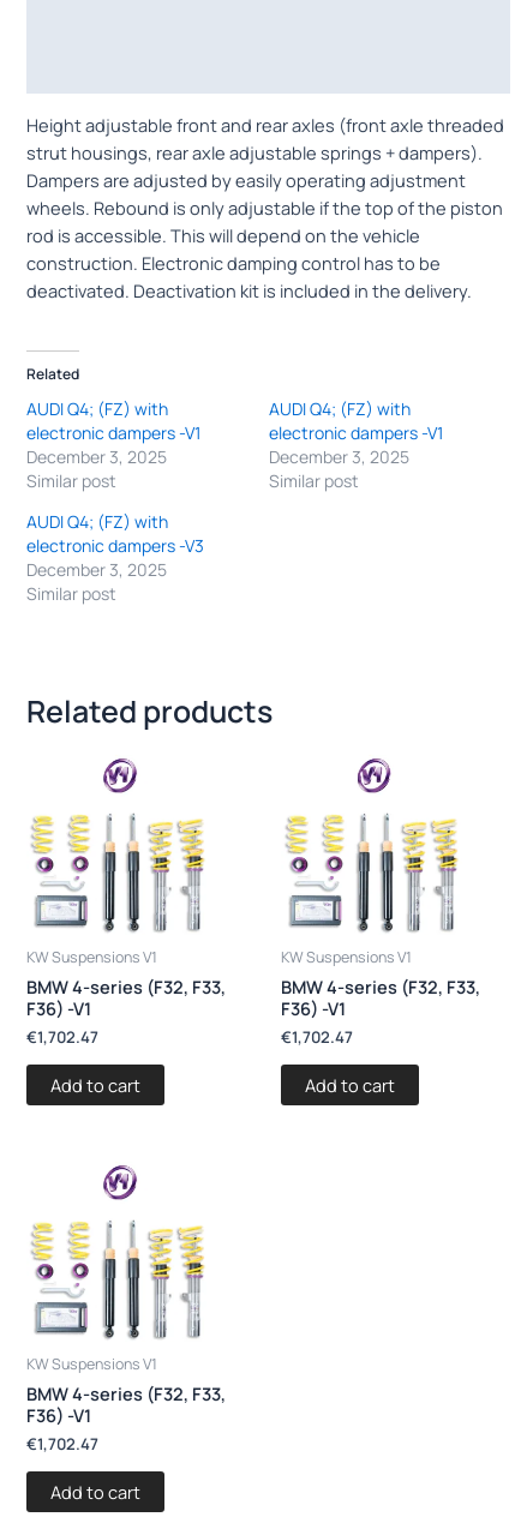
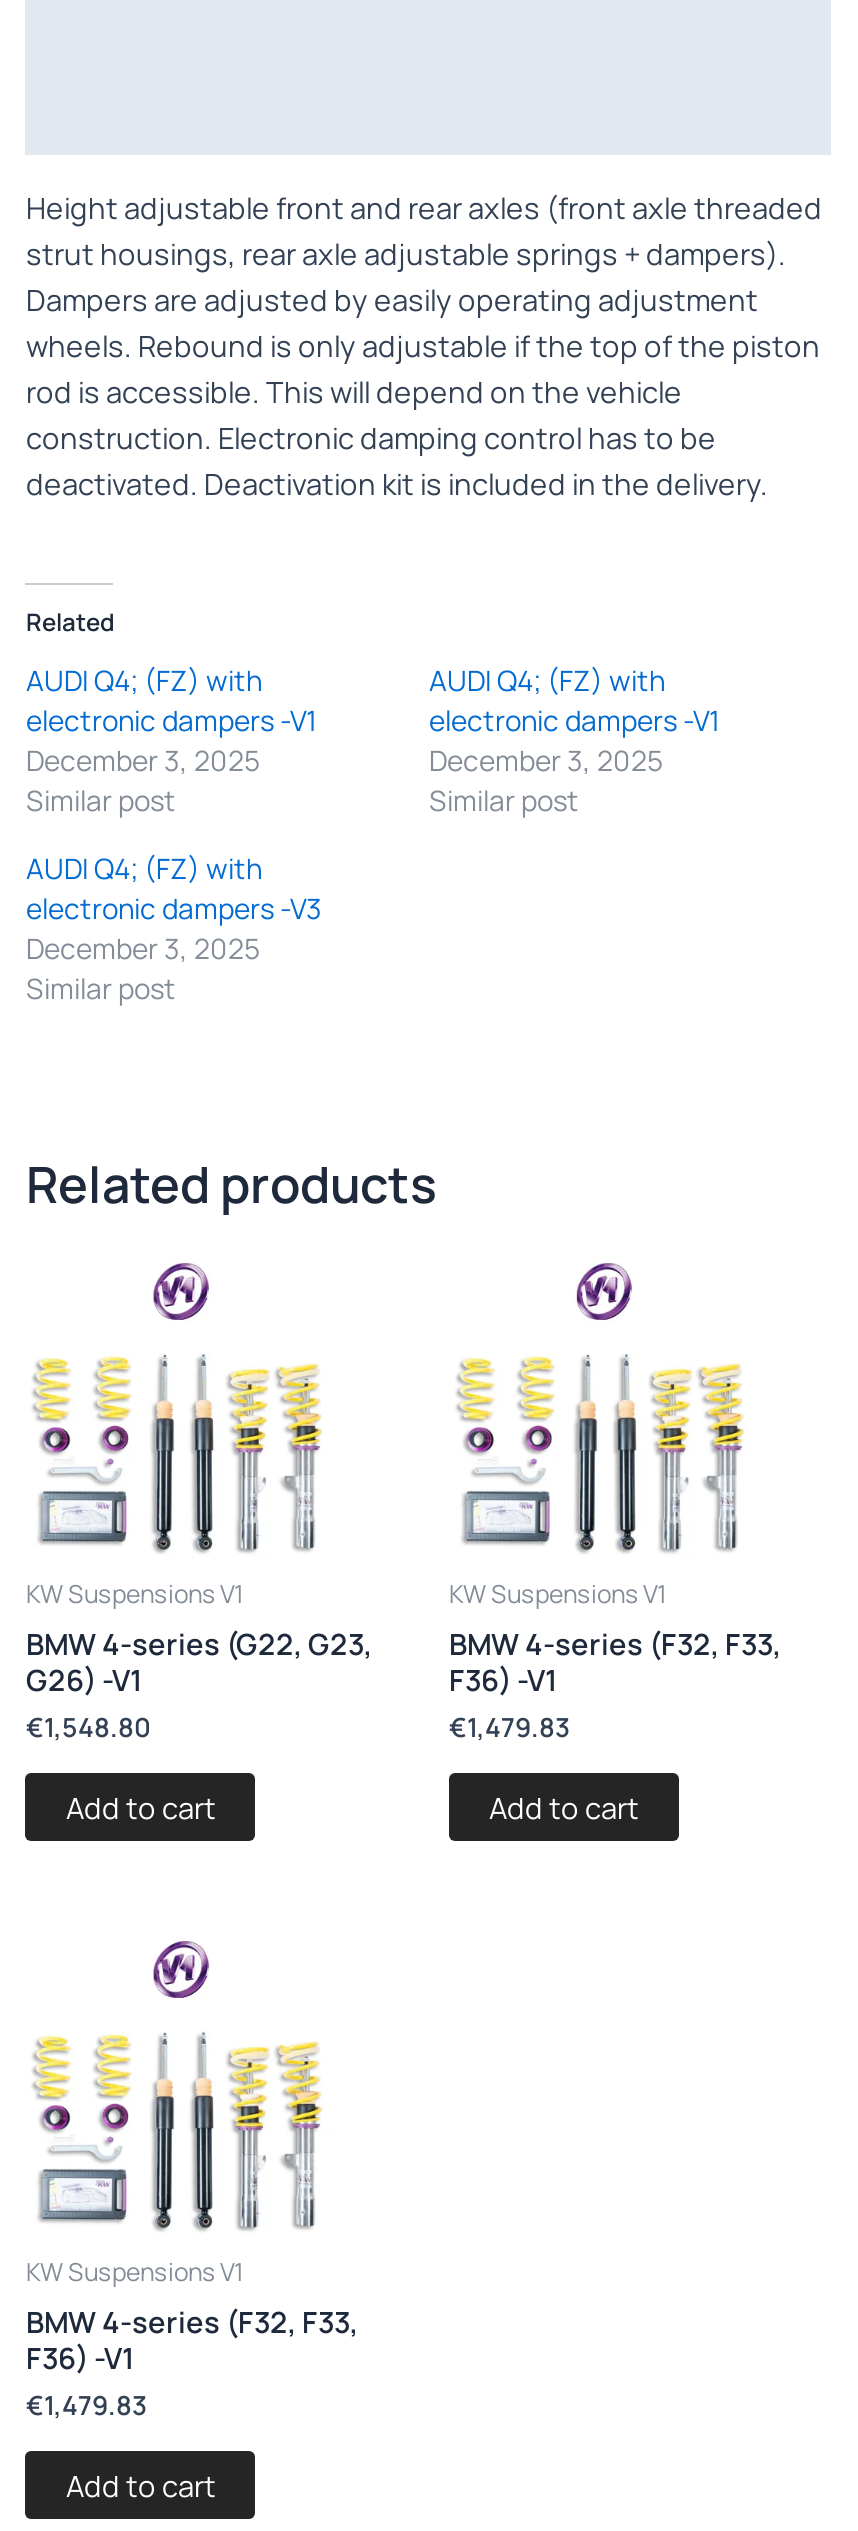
[27,974,226,998] BMW 4-series (F32, F33, -> [26,1622,372,1662] BMW 4-series (G22, G23,
[27,996,92,1020] F36) -V1 -> [26,1658,142,1698] G26) -V1
[27,1026,99,1047] €1,702.47 -> [26,1709,150,1745] €1,548.80
[281,1026,353,1047] €1,702.47 -> [449,1709,571,1745] €1,479.83
[27,1433,99,1454] €1,702.47 -> [26,2387,148,2423] €1,479.83

